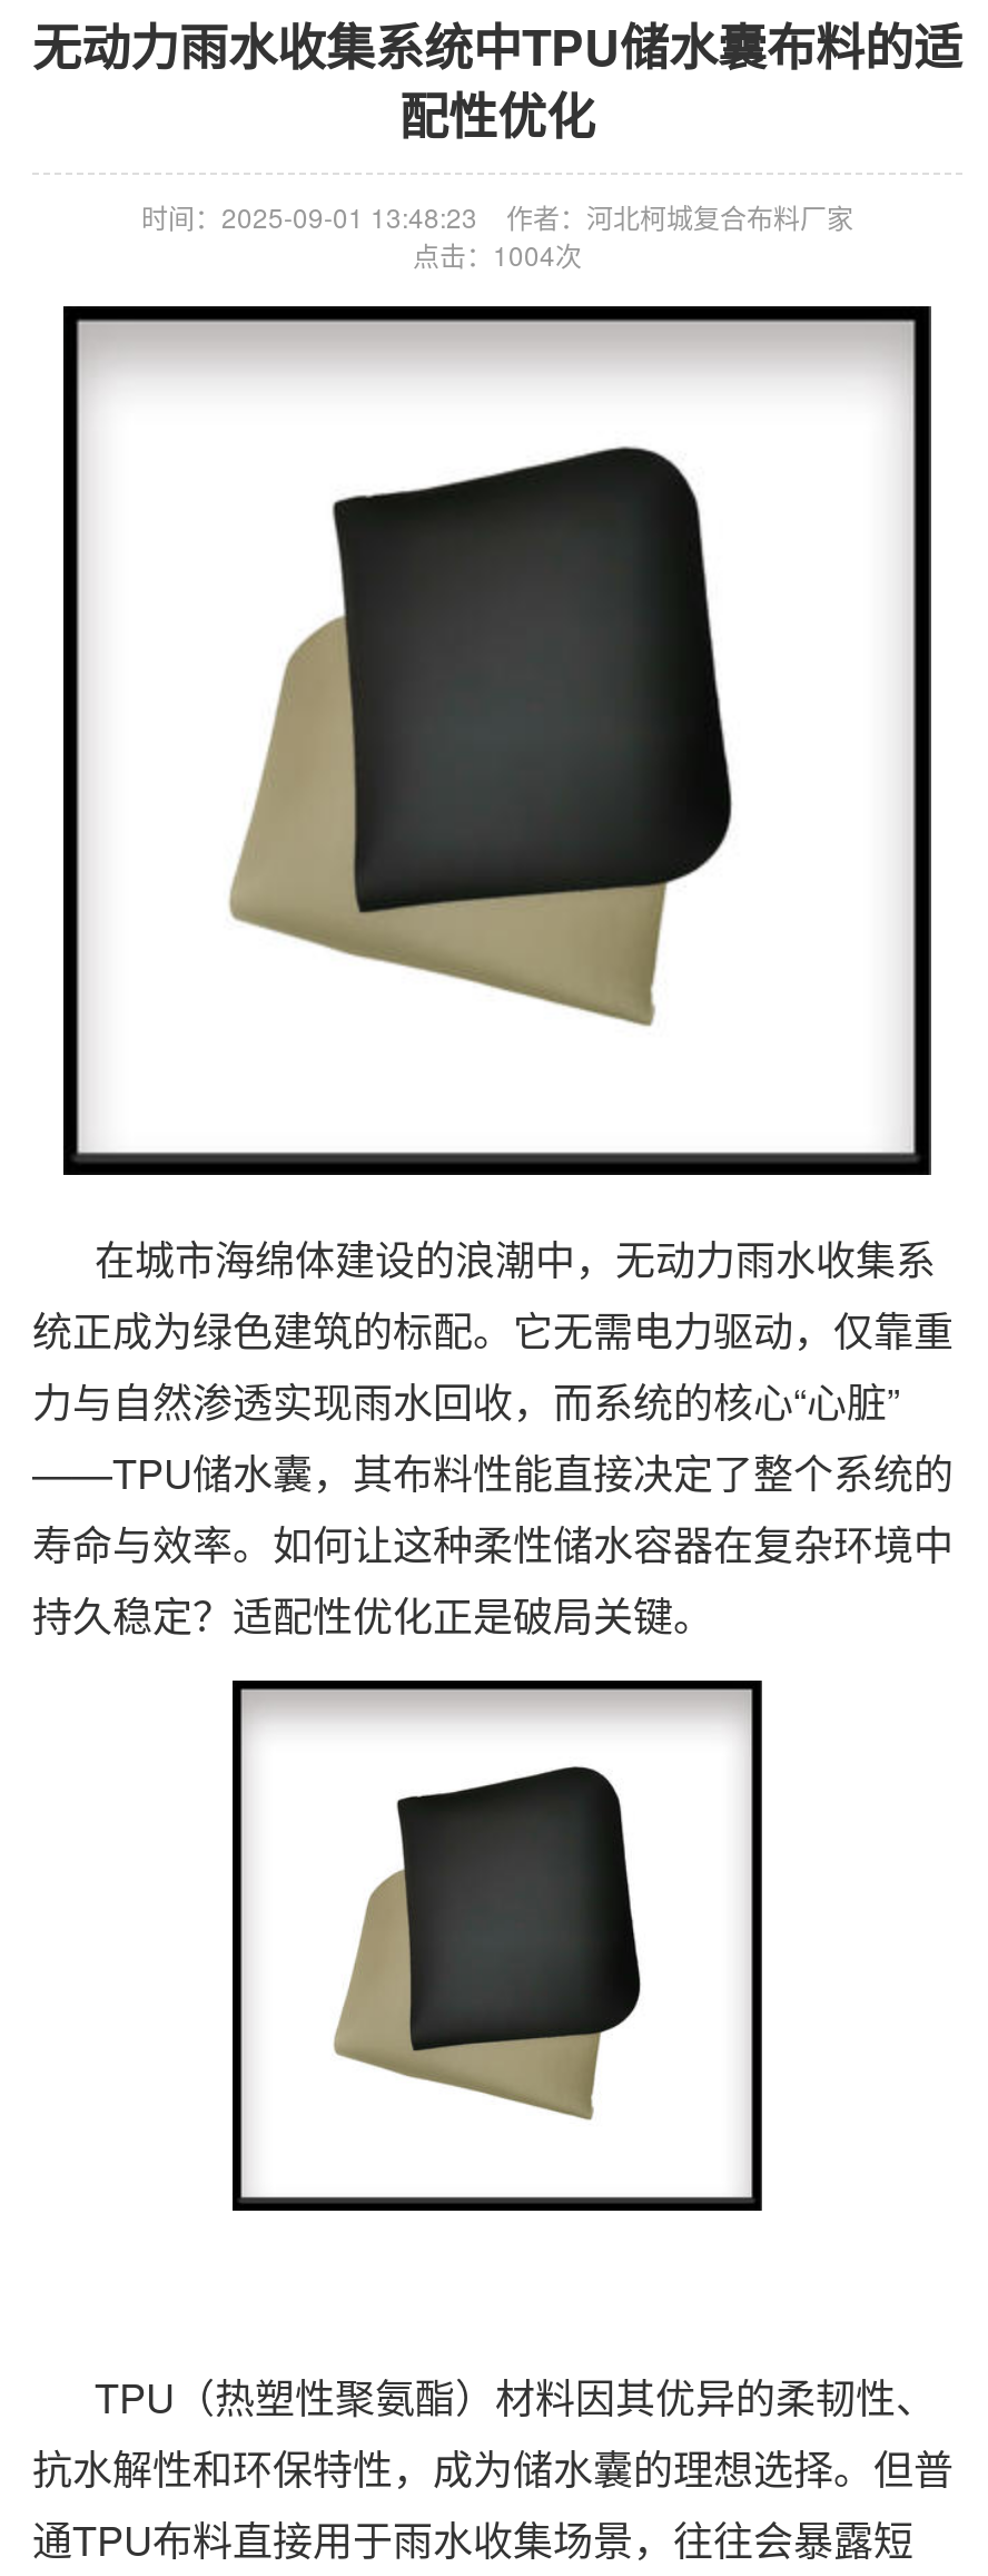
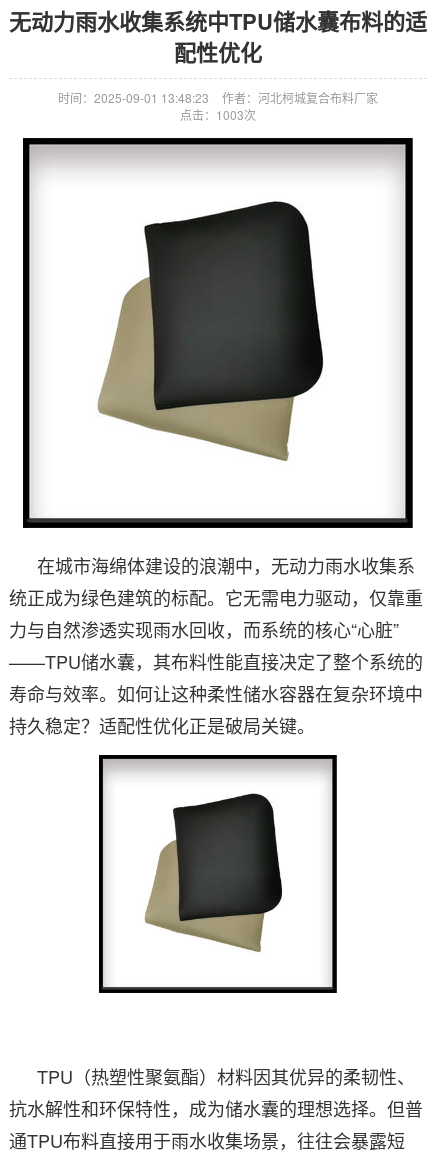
[413,235,582,273] 点击：1004次 -> [180,106,256,123] 点击：1003次

